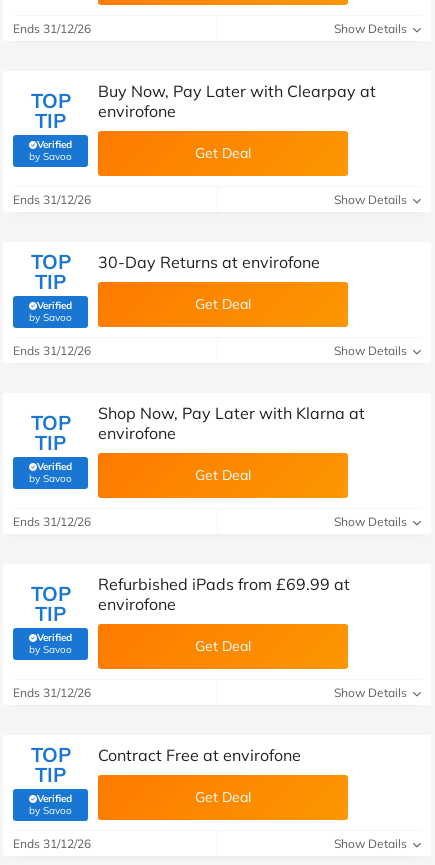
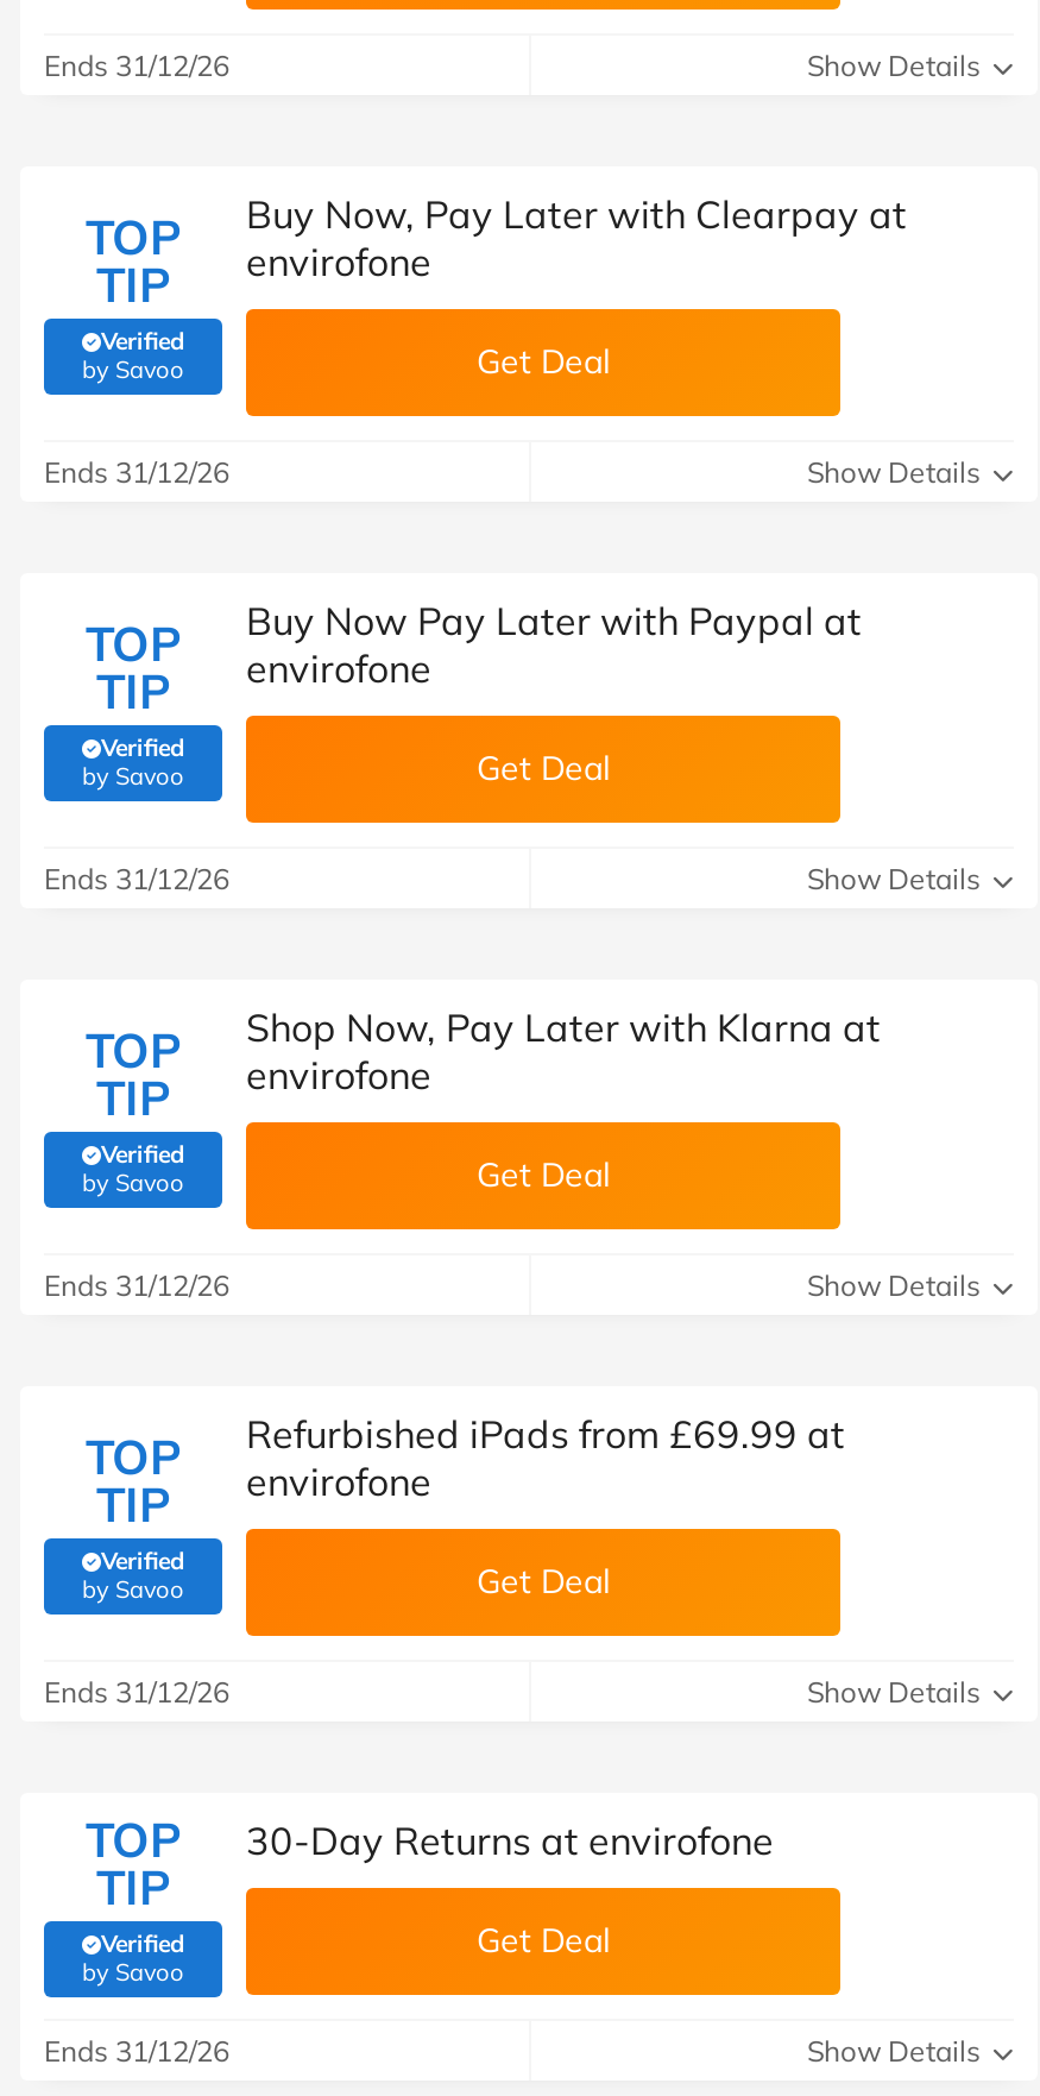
none -> [246,597,862,692] Buy Now Pay Later with Paypal at | envirofone
moved [98,252,320,272] -> [246,1817,774,1864]: 30-Day Returns at envirofone
[98,745,301,765] Contract Free at envirofone -> none

